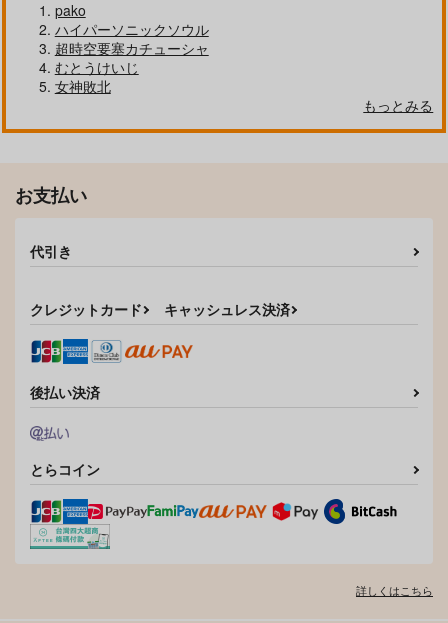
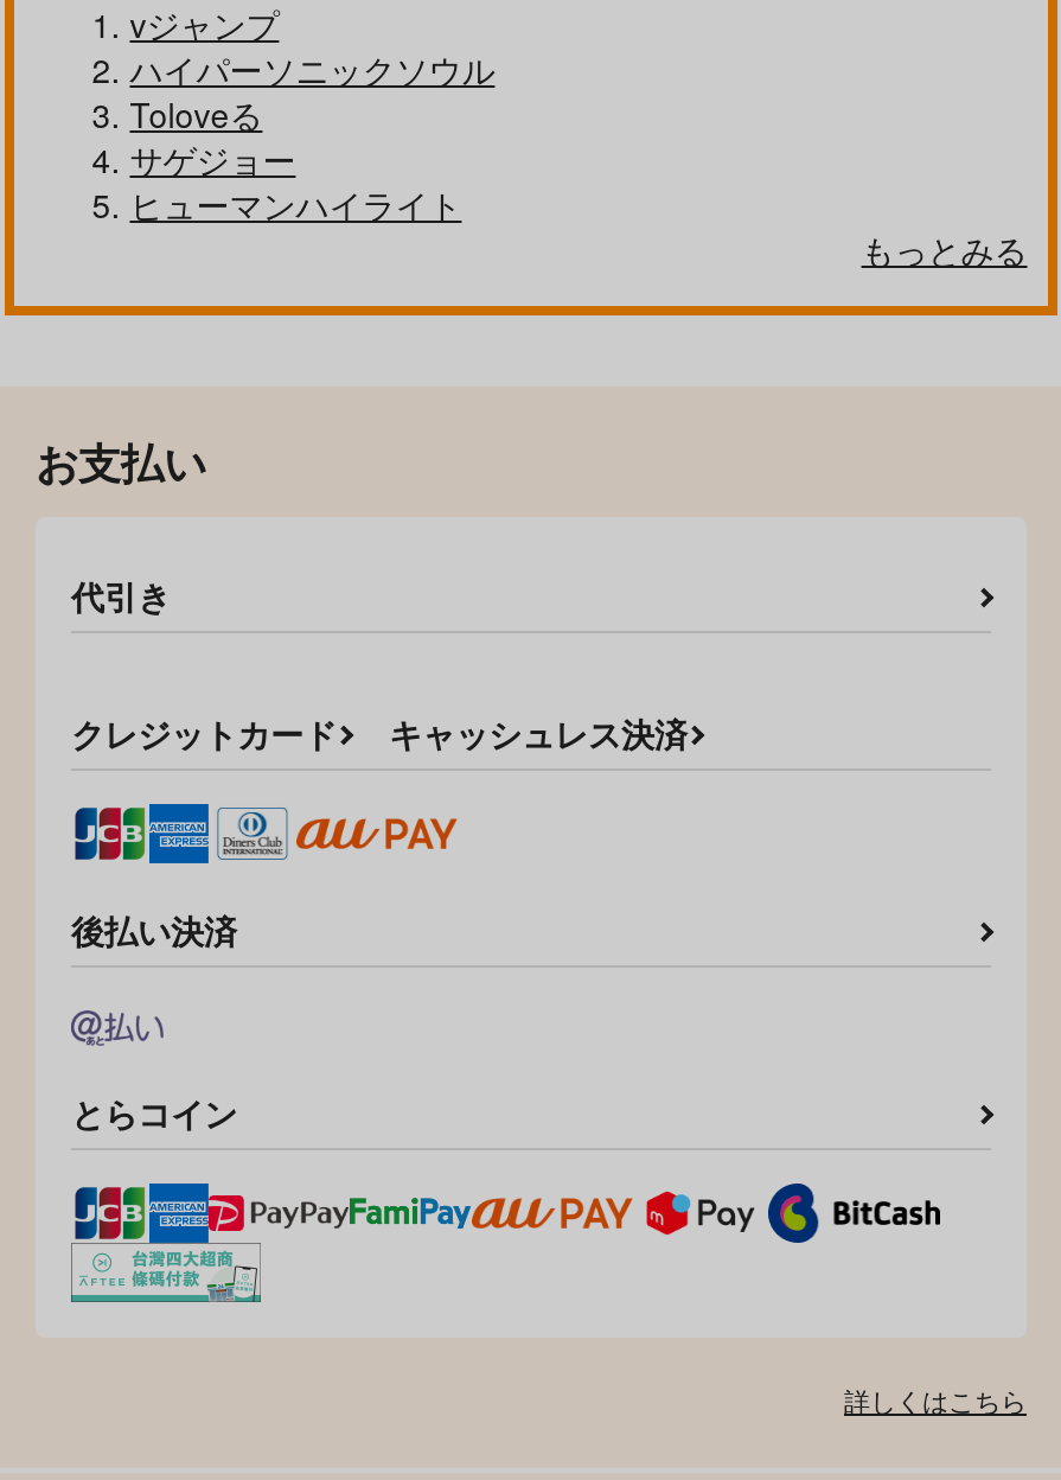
[55,0,86,20] pako -> [130,1,279,48] vジャンプ
[55,38,209,96] 超時空要塞カチューシャ | むとうけいじ | 女神敗北 -> [130,91,462,229] Toloveる | サゲジョー | ヒューマンハイライト

